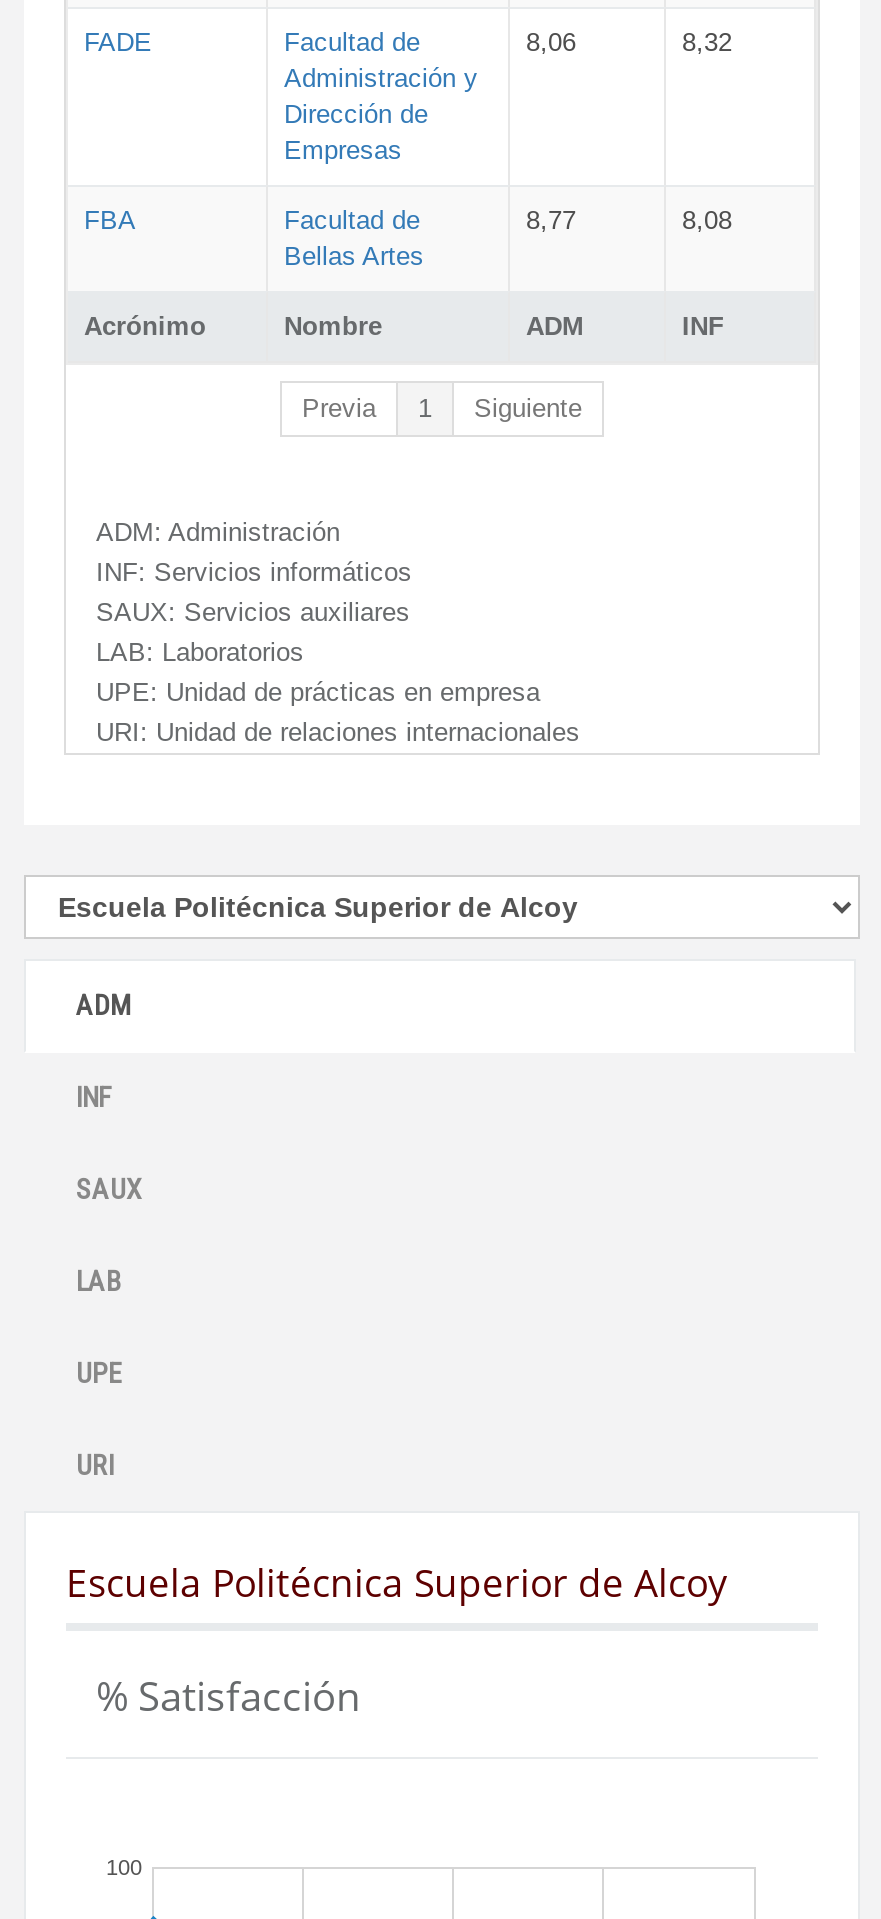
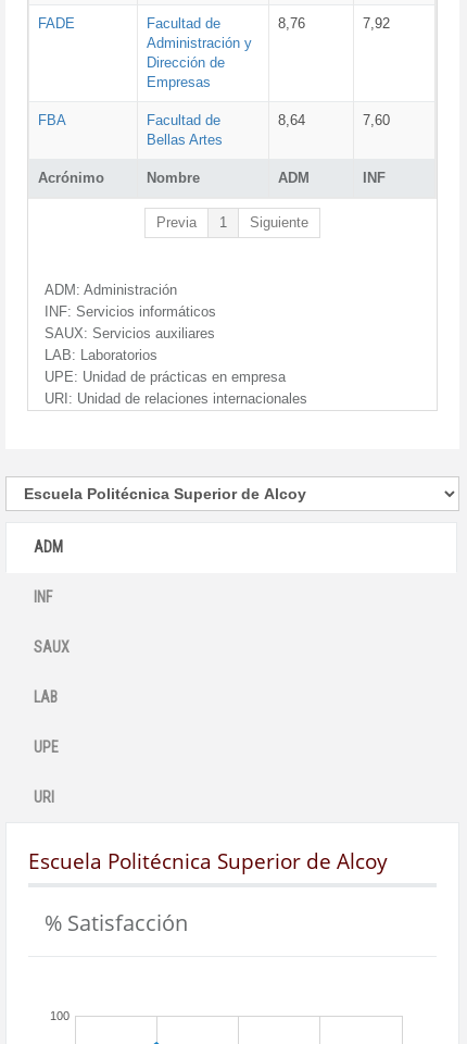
[526,27,576,57] 8,06 -> [278,15,305,32] 8,76
[682,27,732,57] 8,32 -> [363,15,390,32] 7,92
[526,205,576,235] 8,77 -> [278,112,305,128] 8,64
[682,205,732,235] 8,08 -> [363,112,390,128] 7,60

